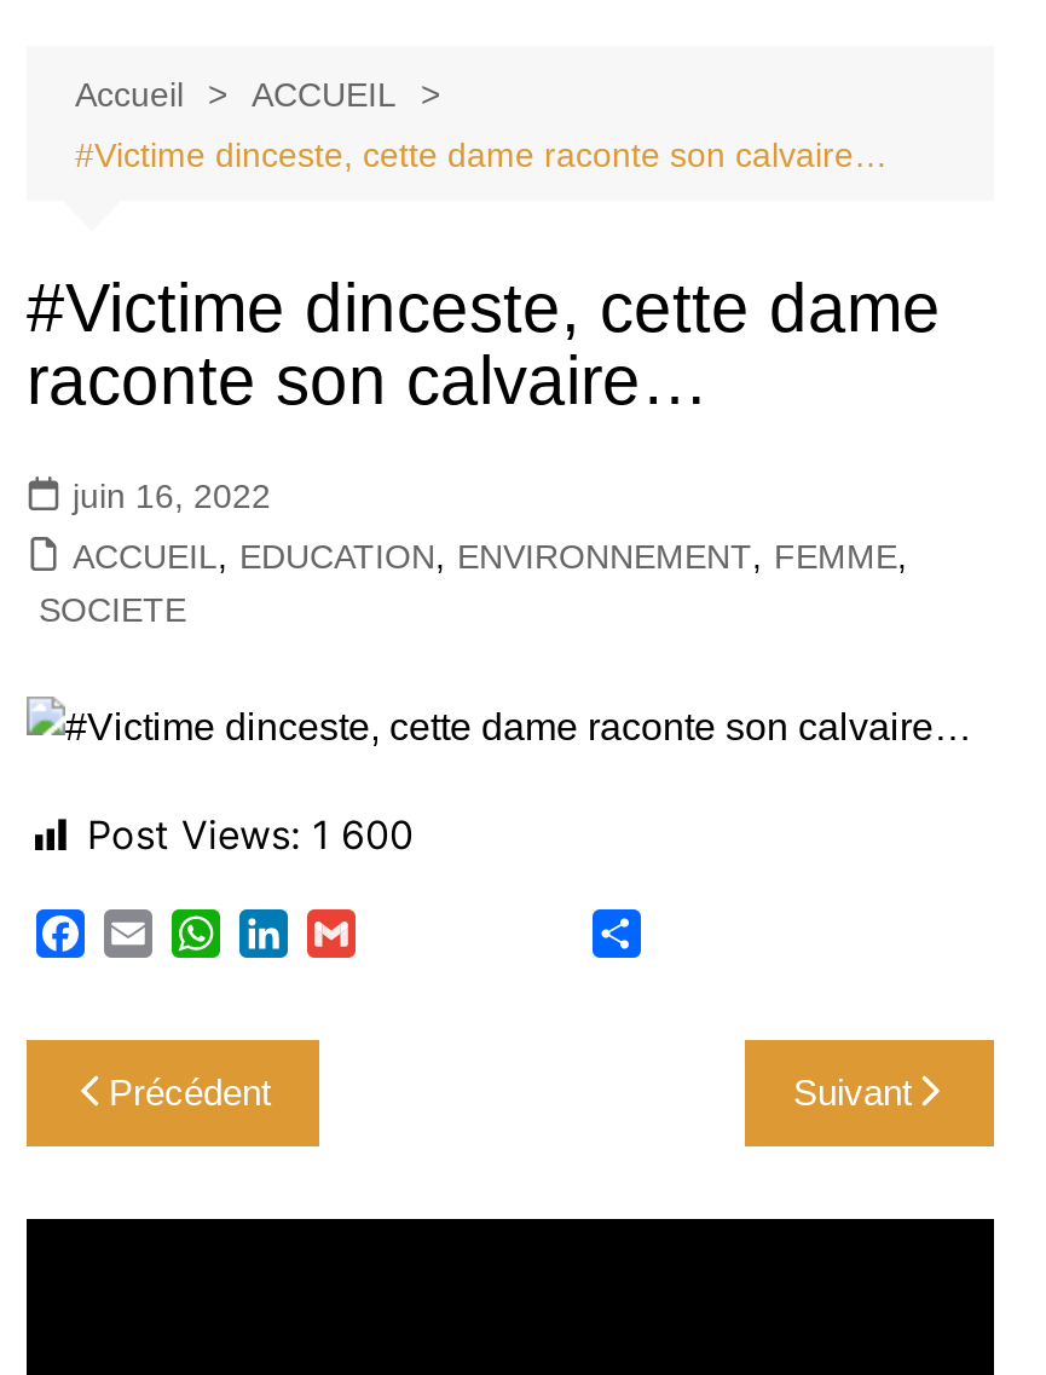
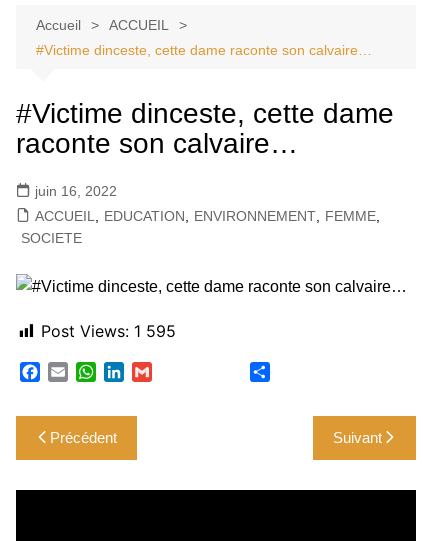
[87,811,414,859] Post Views: 1 600 -> [41,321,176,341] Post Views: 1 595

